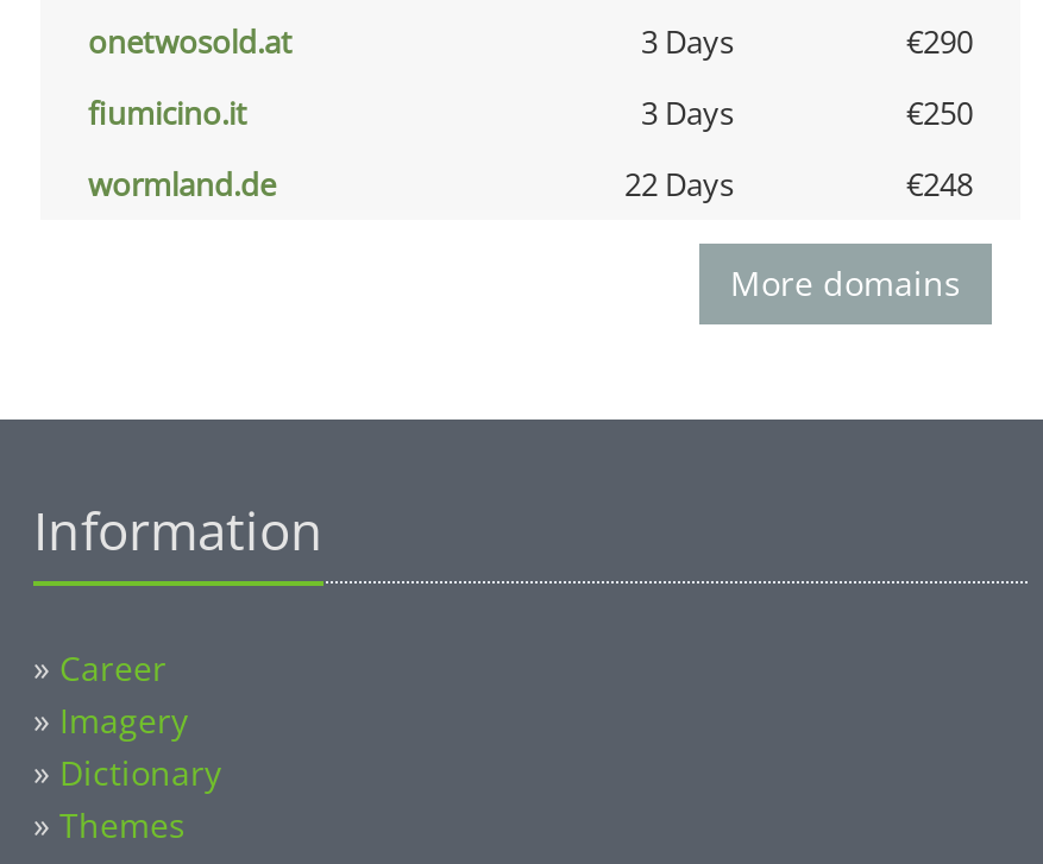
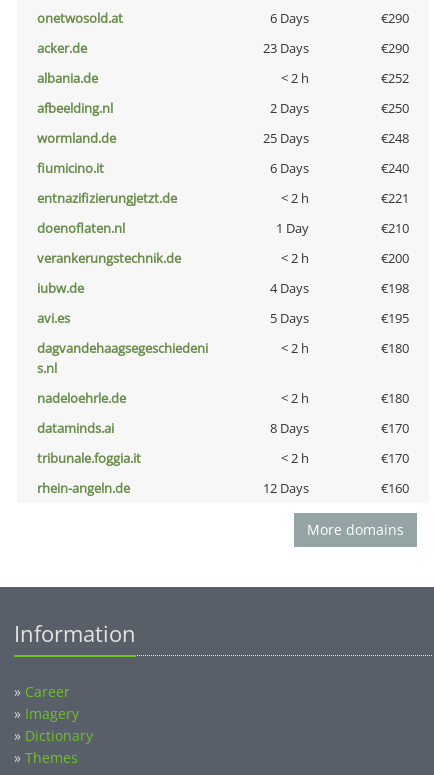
[641,20,734,63] 3 Days -> [269,9,308,27] 6 Days
[88,92,734,134] fiumicino.it | 3 Days -> [37,39,409,117] acker.de | 23 Days | €290 | albania.de | < 2 h | €252 | afbeelding.nl | 2 Days
[624,163,734,206] 22 Days -> [262,129,308,147] 25 Days
none -> [37,159,409,377] fiumicino.it | 6 Days | €240 | entnazifizierungjetzt.de | < 2 h | €221 | doenoflaten.nl | 1 Day | €210 | verankerungstechnik.de | < 2 h | €200 | iubw.de | 4 Days | €198 | avi.es | 5 Days | €195 | dagvandehaagsegeschiedeni | s.nl
none -> [37,339,409,497] < 2 h | €180 | nadeloehrle.de | < 2 h | €180 | dataminds.ai | 8 Days | €170 | tribunale.foggia.it | < 2 h | €170 | rhein-angeln.de | 12 Days | €160

